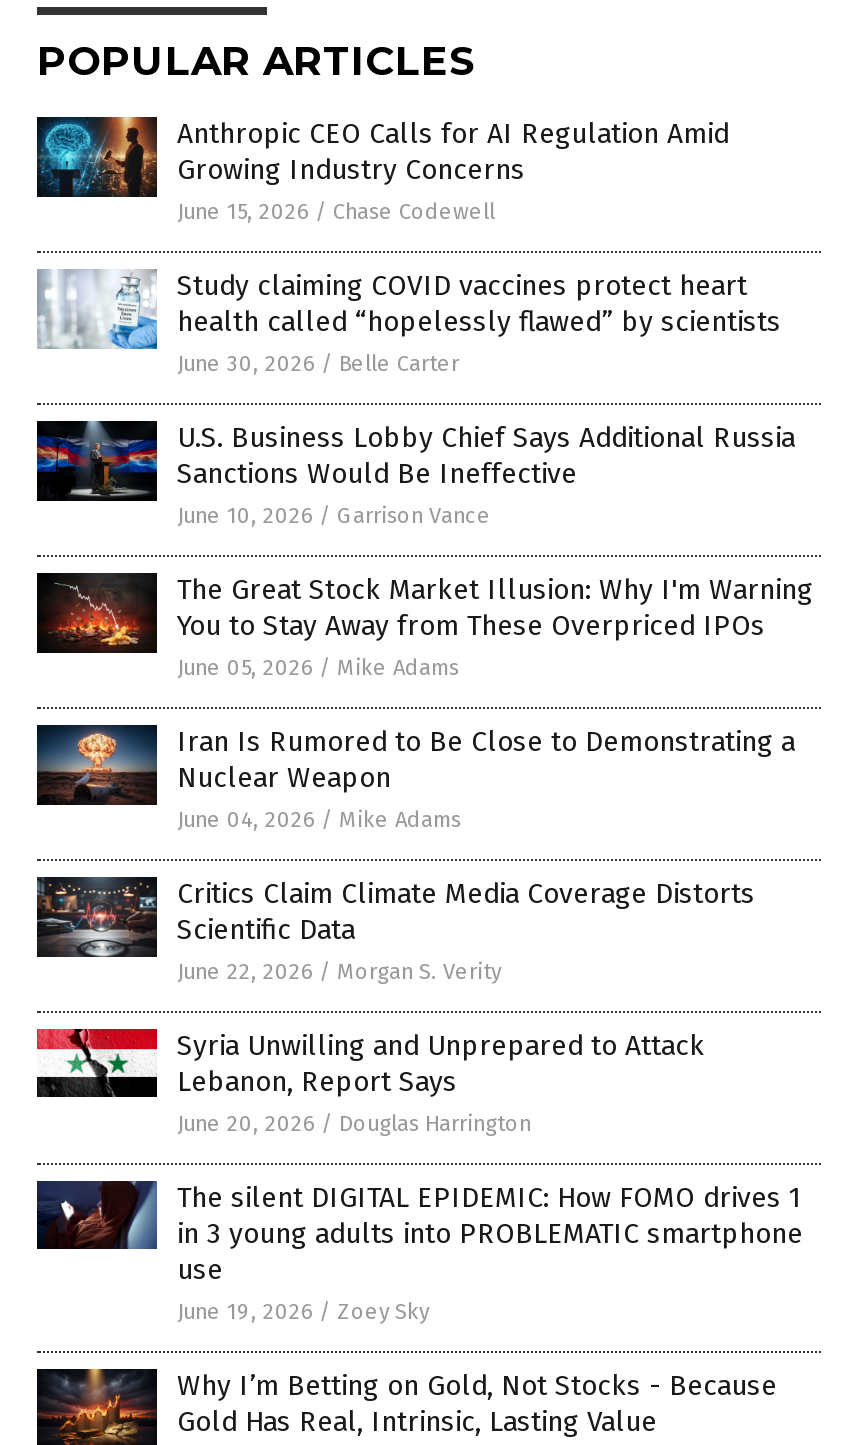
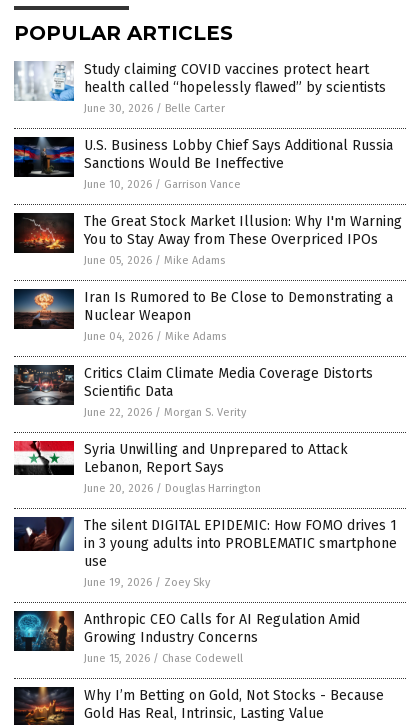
moved [35,115,729,225] -> [14,610,360,665]: [image] | Anthropic CEO Calls for AI Regulation Amid | Growing Industry Concerns | June 15, 2026 / Chase Codewell
moved [35,255,813,1325] -> [13,54,402,589]: [image] | Study claiming COVID vaccines protect heart | health called “hopelessly flawed” by scientists | ... | use | June 19, 2026 / Zoey Sky

